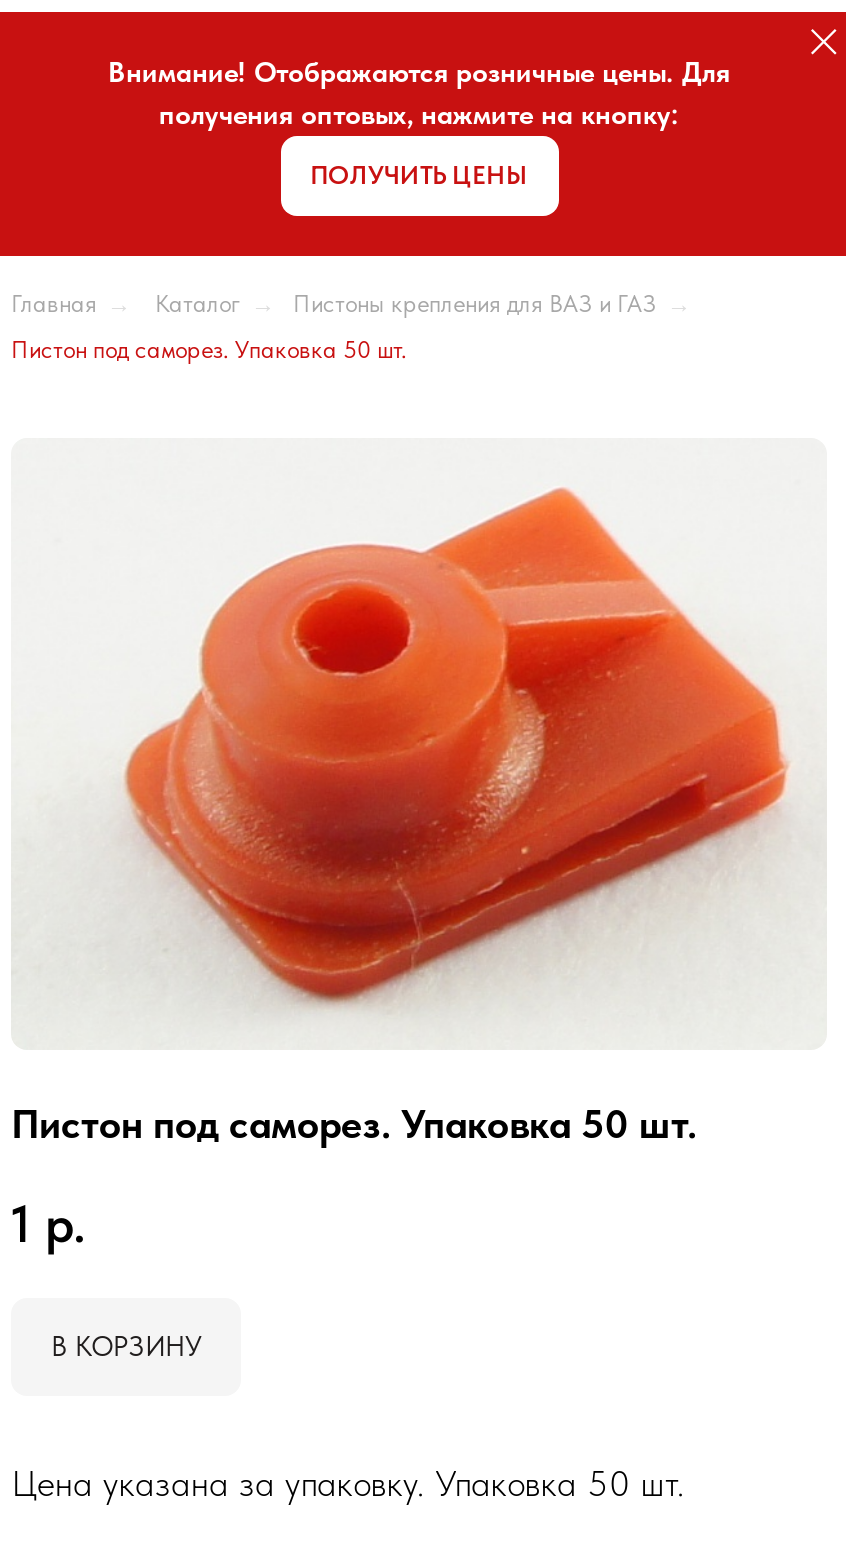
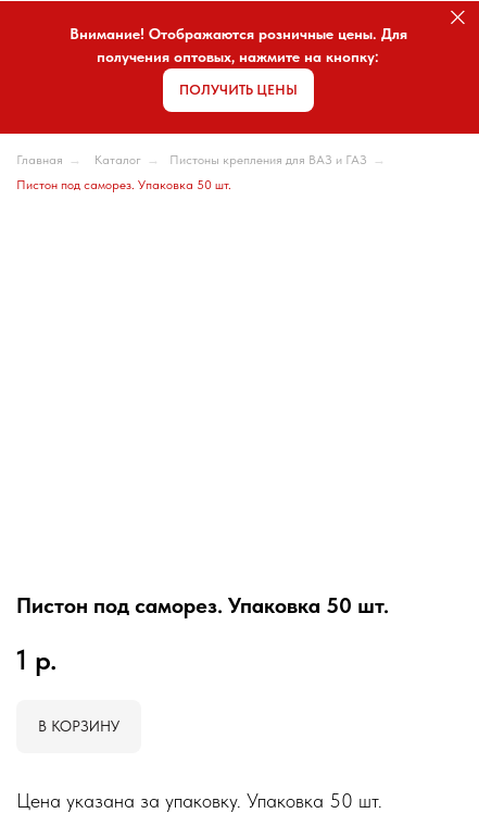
[13,486,825,1040] [image] -> none

